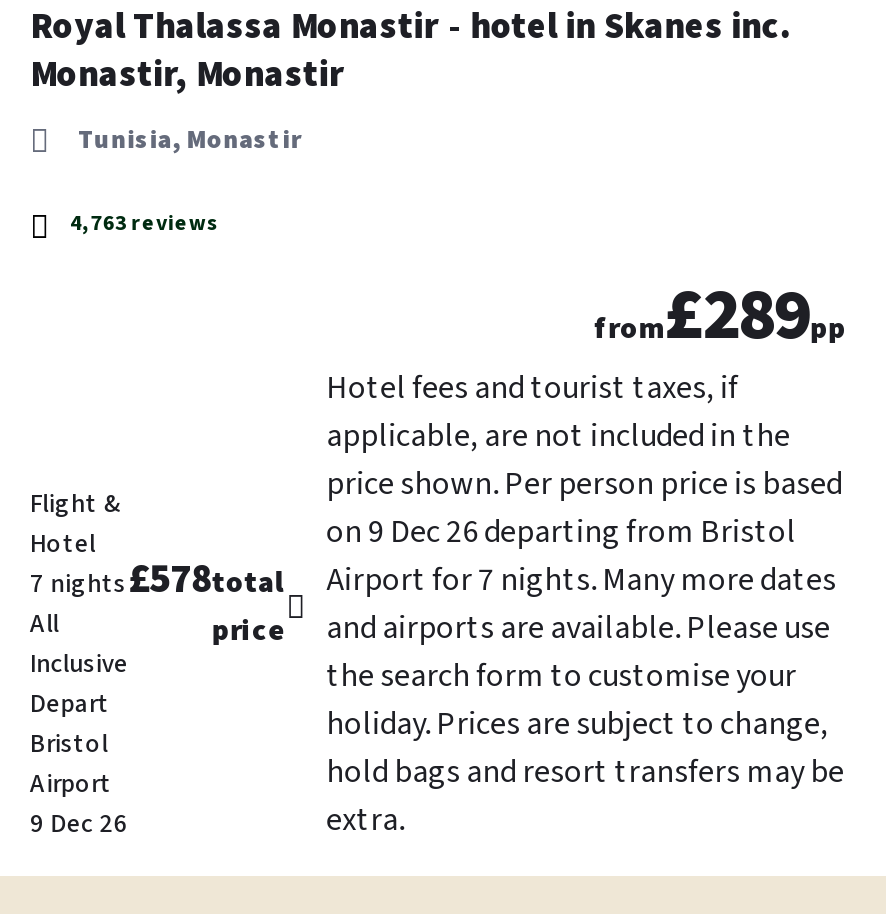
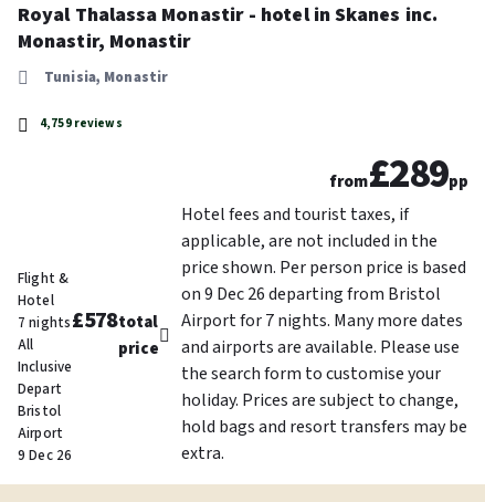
[70,208,219,238] 4,763 reviews -> [40,115,122,132] 4,759 reviews

